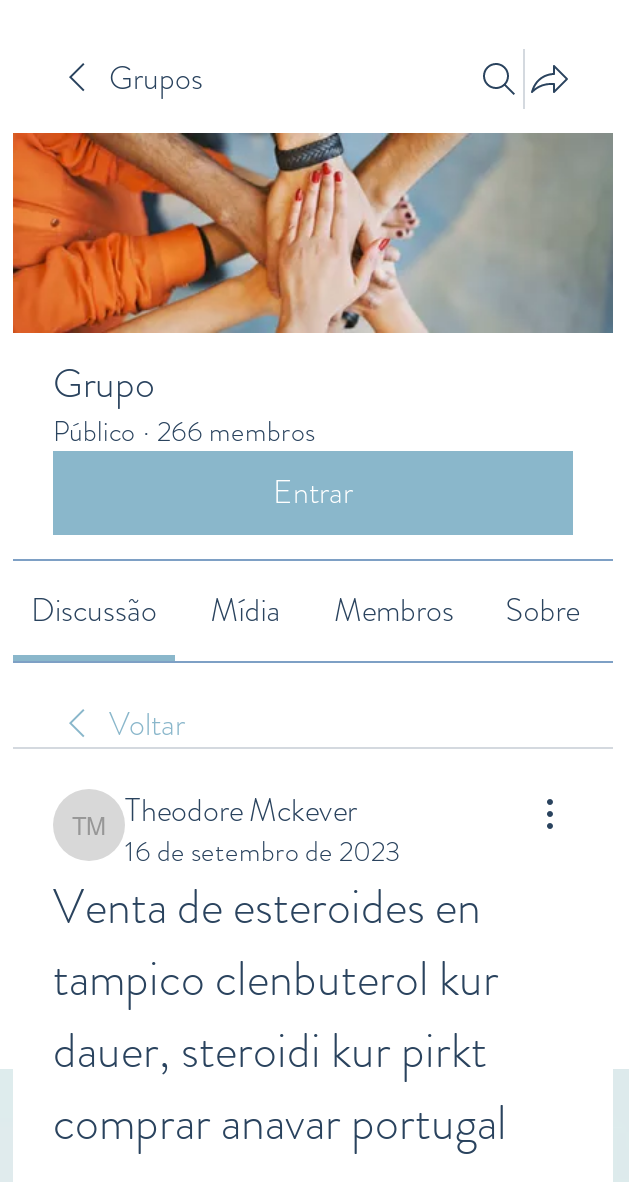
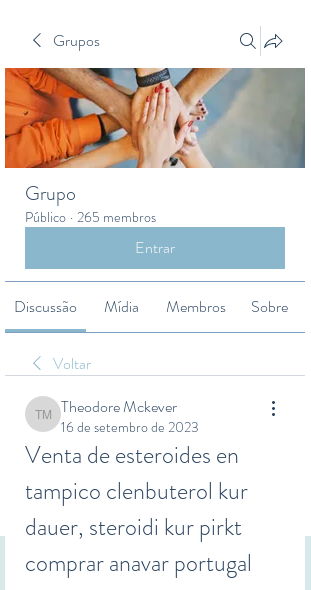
[53,411,315,451] Público · 266 membros -> [25,207,156,227] Público · 265 membros

